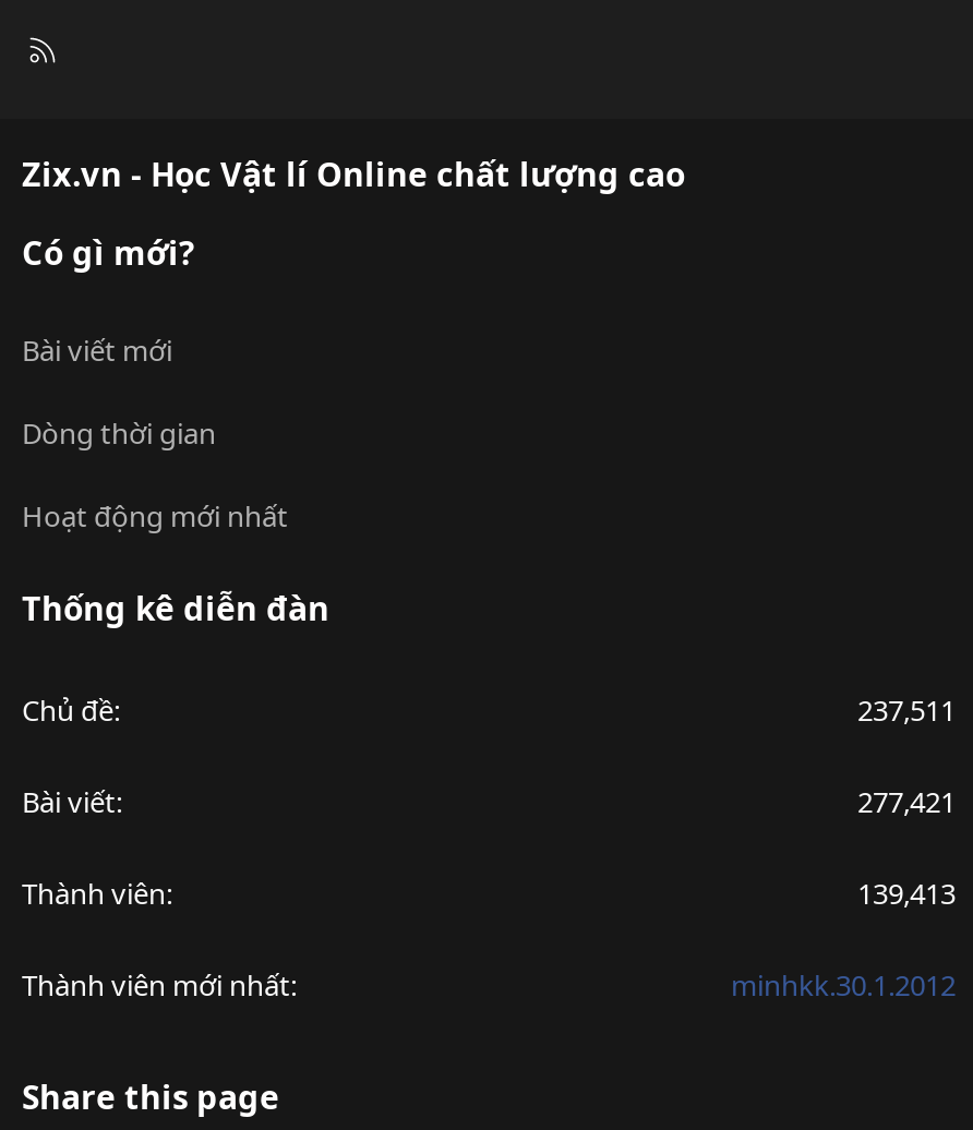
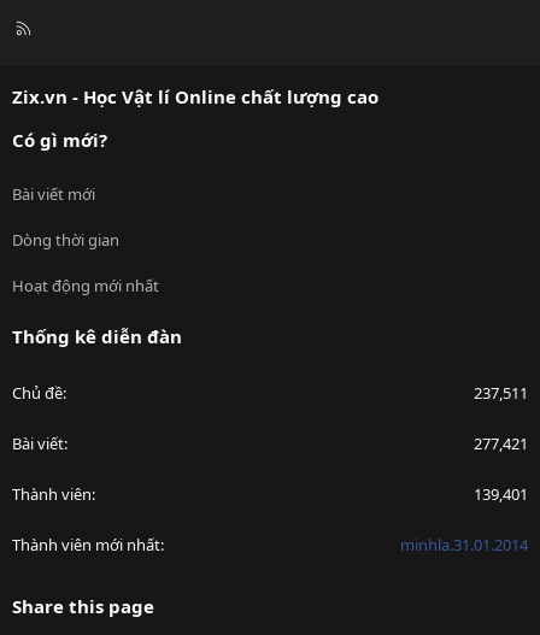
[857,873,956,912] 139,413 -> [474,483,528,504] 139,401
[731,964,956,1004] minhkk.30.1.2012 -> [400,533,528,555] minhla.31.01.2014

